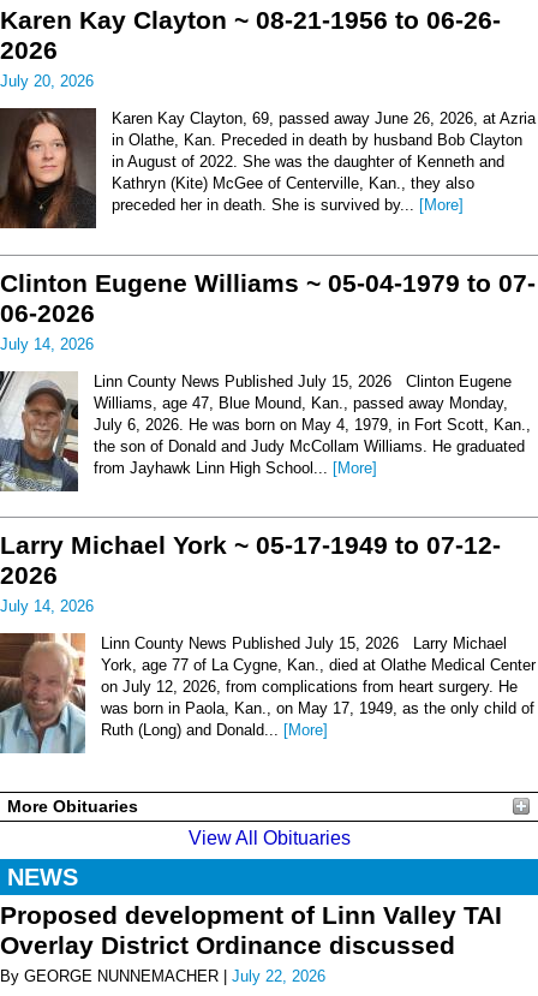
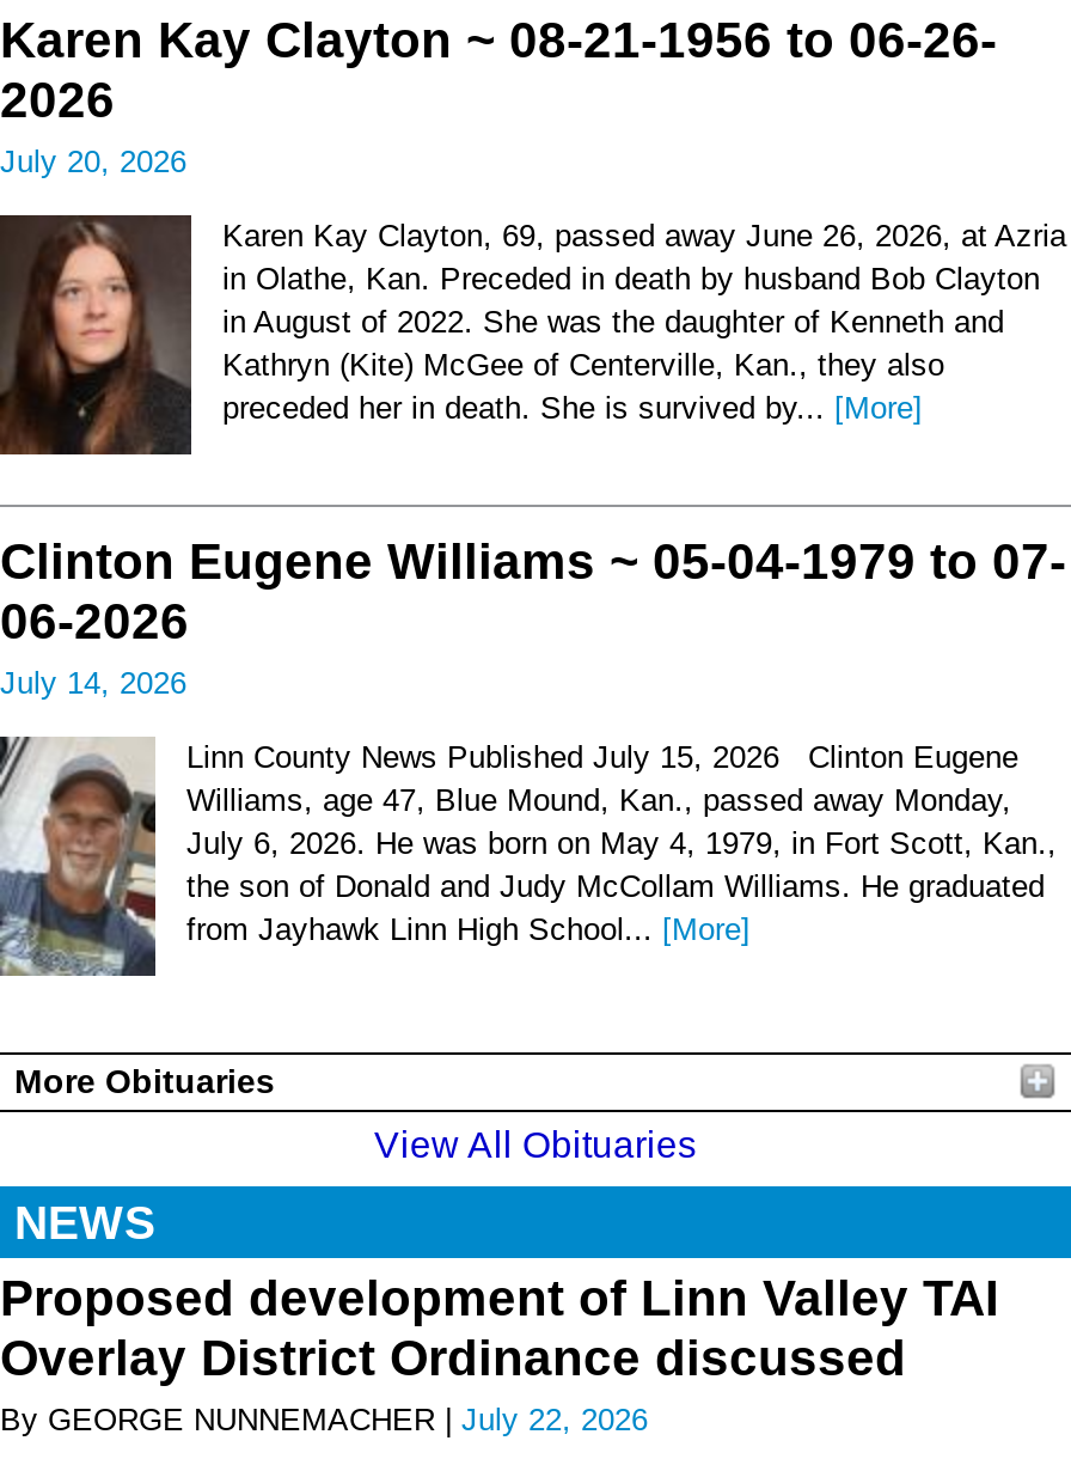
[0,532,536,753] [image] | Larry Michael York ~ 05-17-1949 to 07-12- | 2026 | July 14, 2026 | Linn County News Published July 15, 2026 Larry Michael | York, age 77 of La Cygne, Kan., died at Olathe Medical Center | on July 12, 2026, from complications from heart surgery. He | was born in Paola, Kan., on May 17, 1949, as the only child of | Ruth (Long) and Donald... [More] -> none

